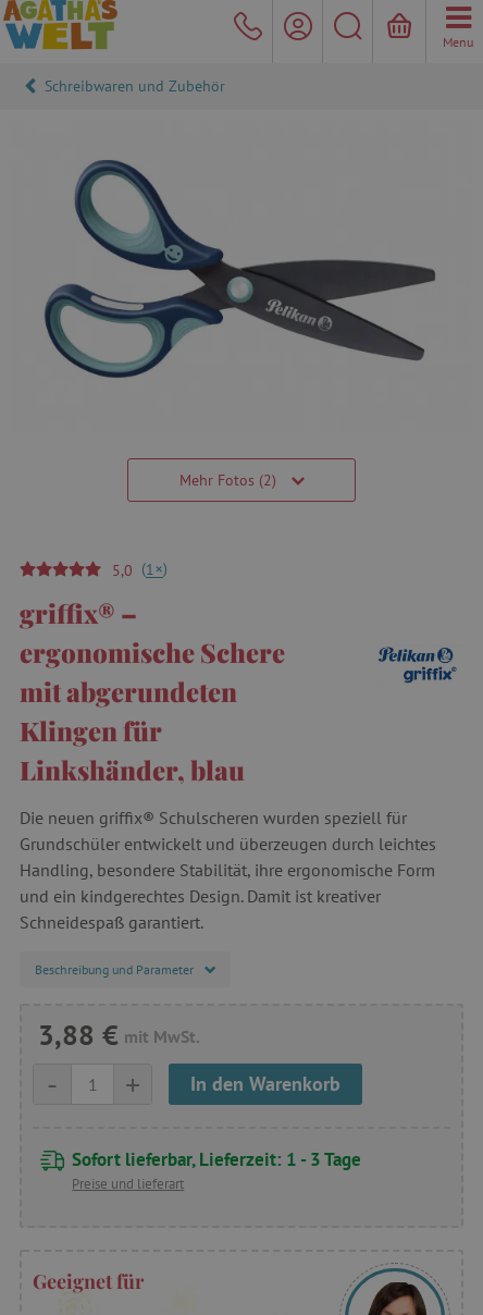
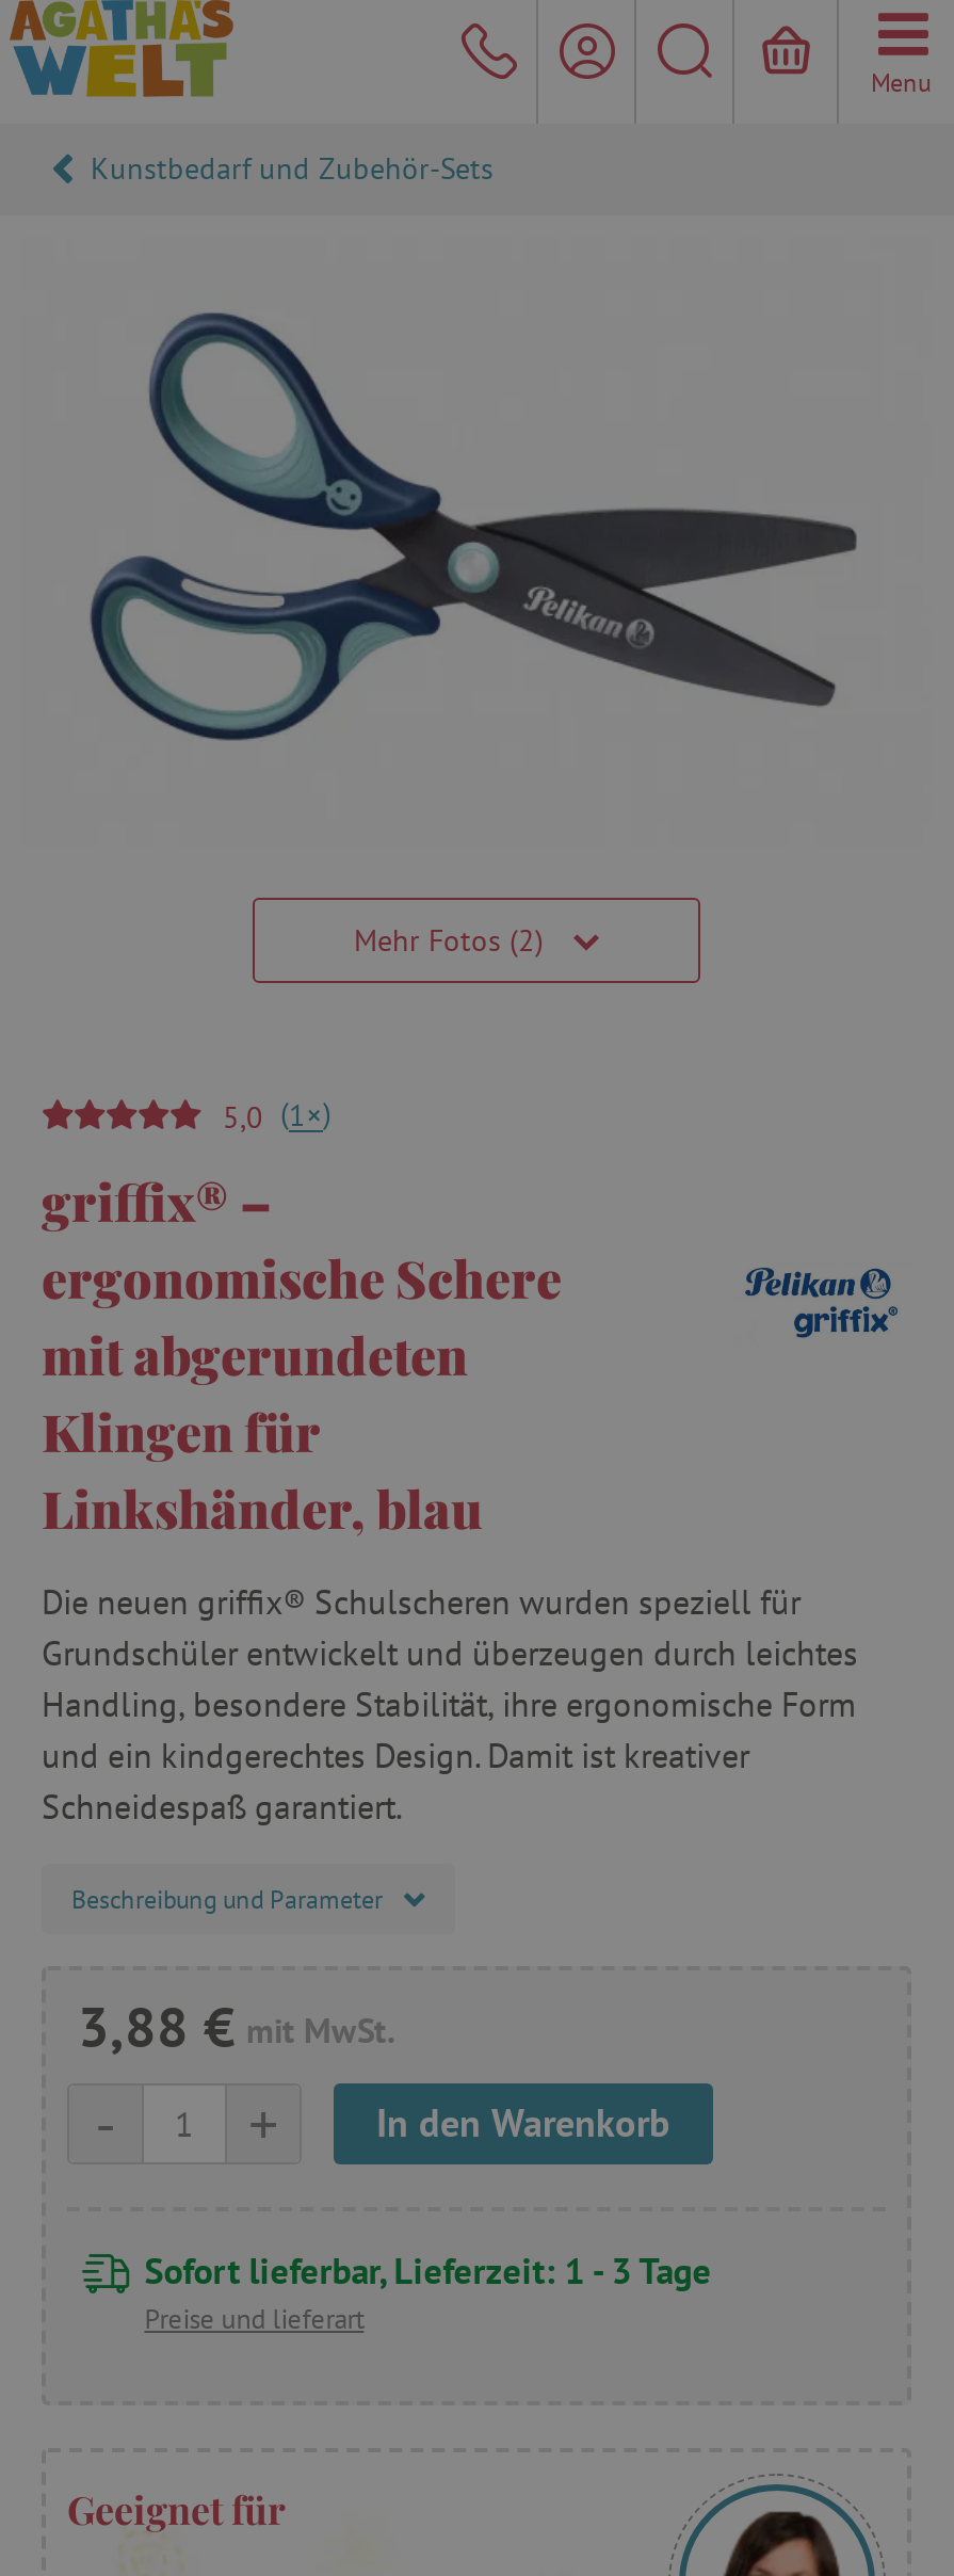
[45,76,225,96] Schreibwaren und Zubehör -> [91,149,494,188] Kunstbedarf und Zubehör-Sets

